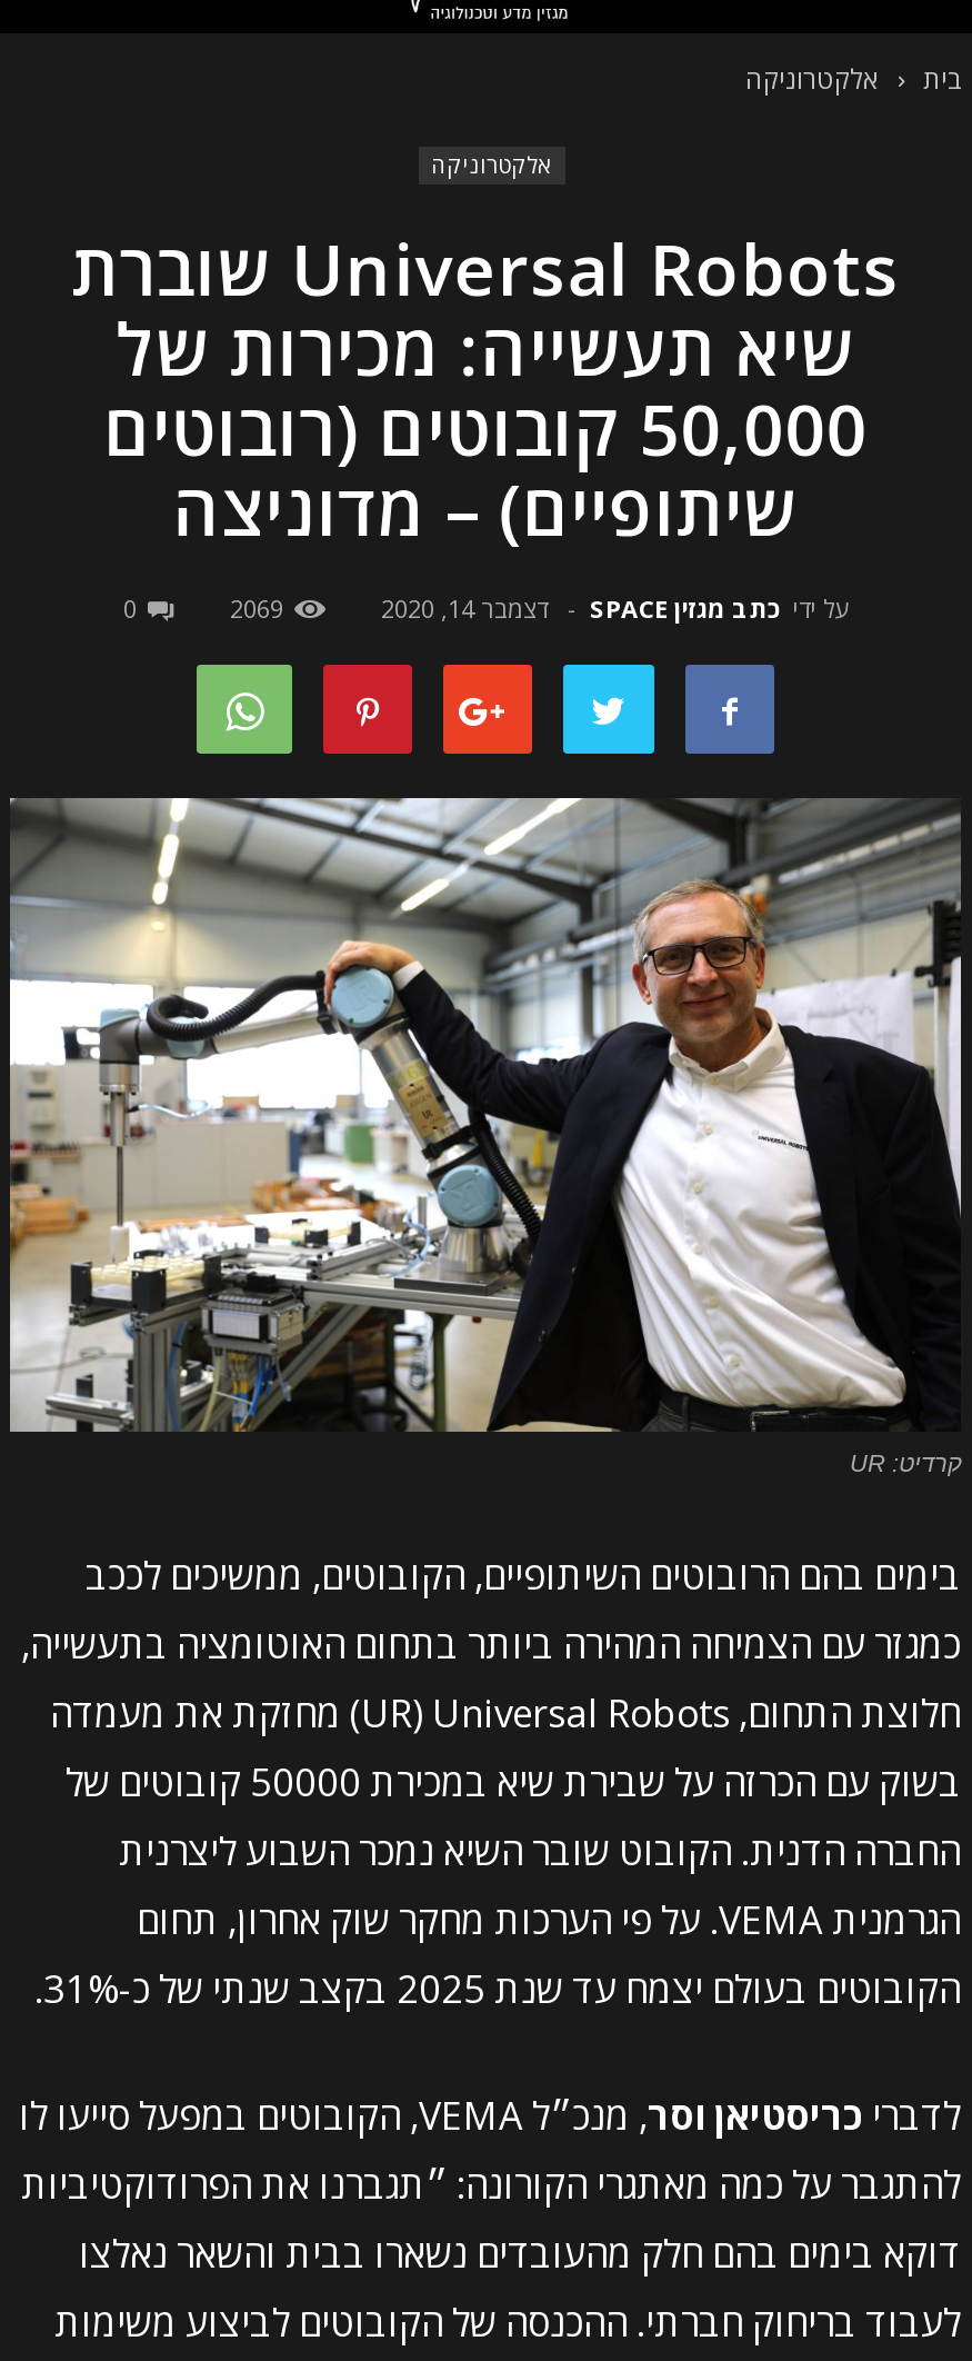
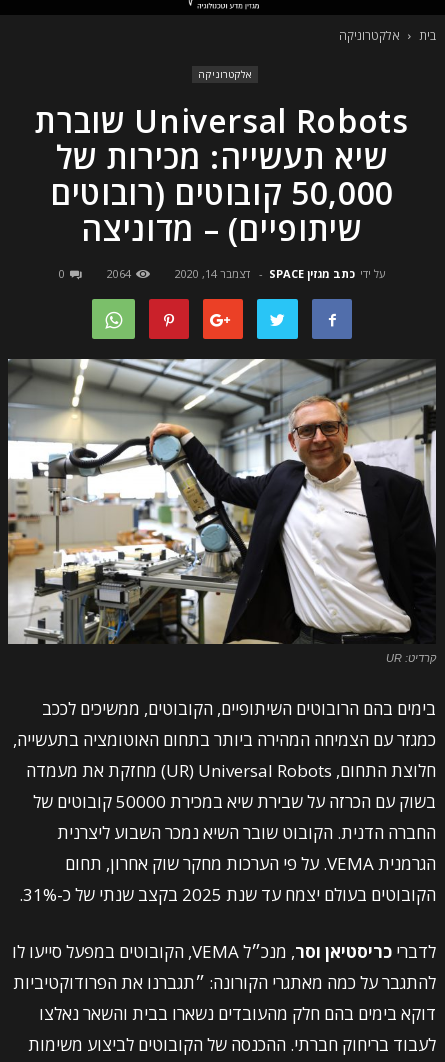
[230,591,283,625] 2069 -> [107,266,131,281] 2064

